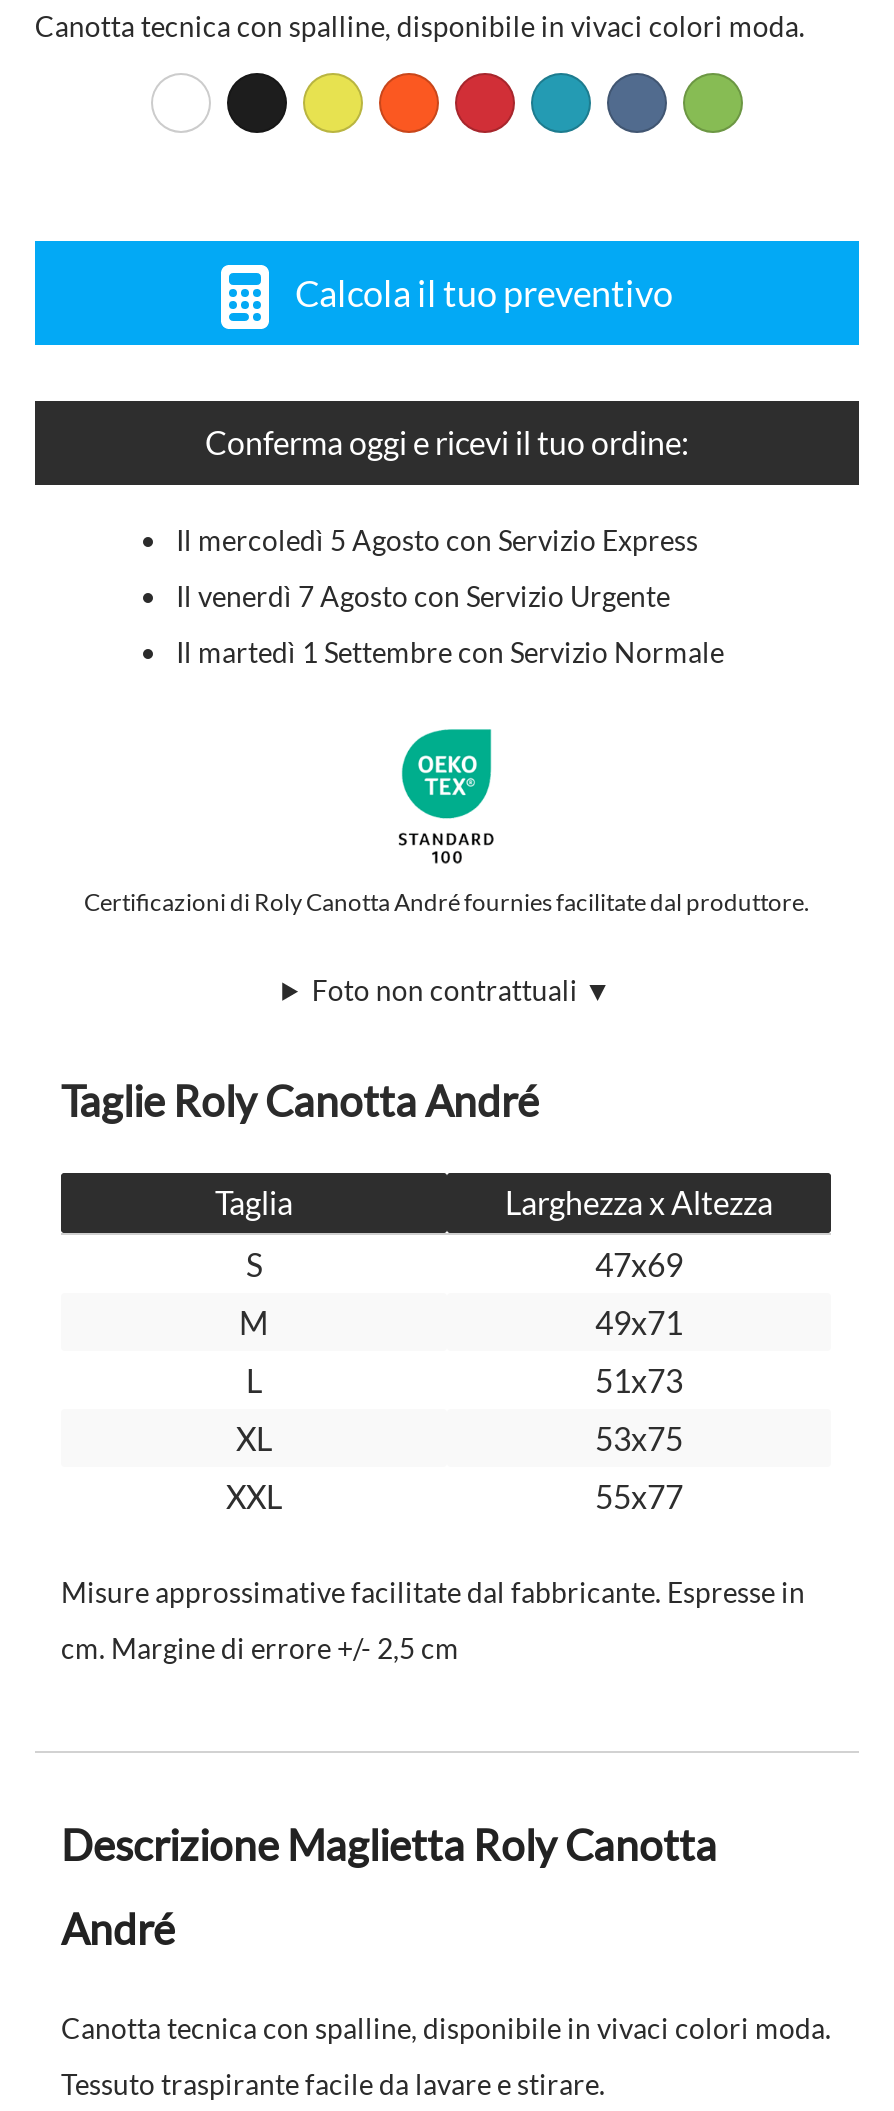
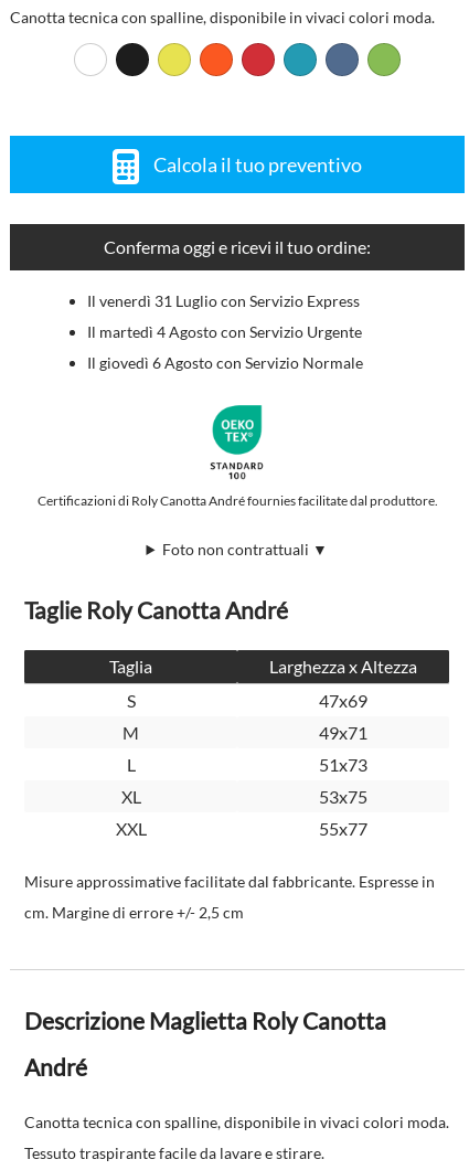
[176,523,698,557] Il mercoledì 5 Agosto con Servizio Express -> [88,291,360,310] Il venerdì 31 Luglio con Servizio Express
[176,579,670,613] Il venerdì 7 Agosto con Servizio Urgente -> [88,322,362,341] Il martedì 4 Agosto con Servizio Urgente
[176,635,724,669] Il martedì 1 Settembre con Servizio Normale -> [88,353,364,372] Il giovedì 6 Agosto con Servizio Normale

